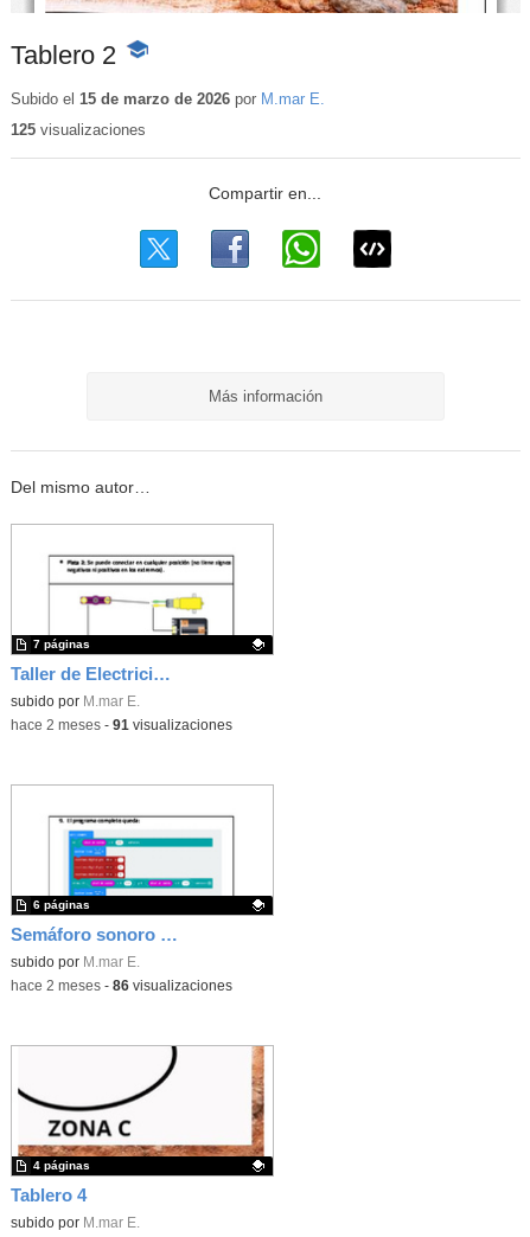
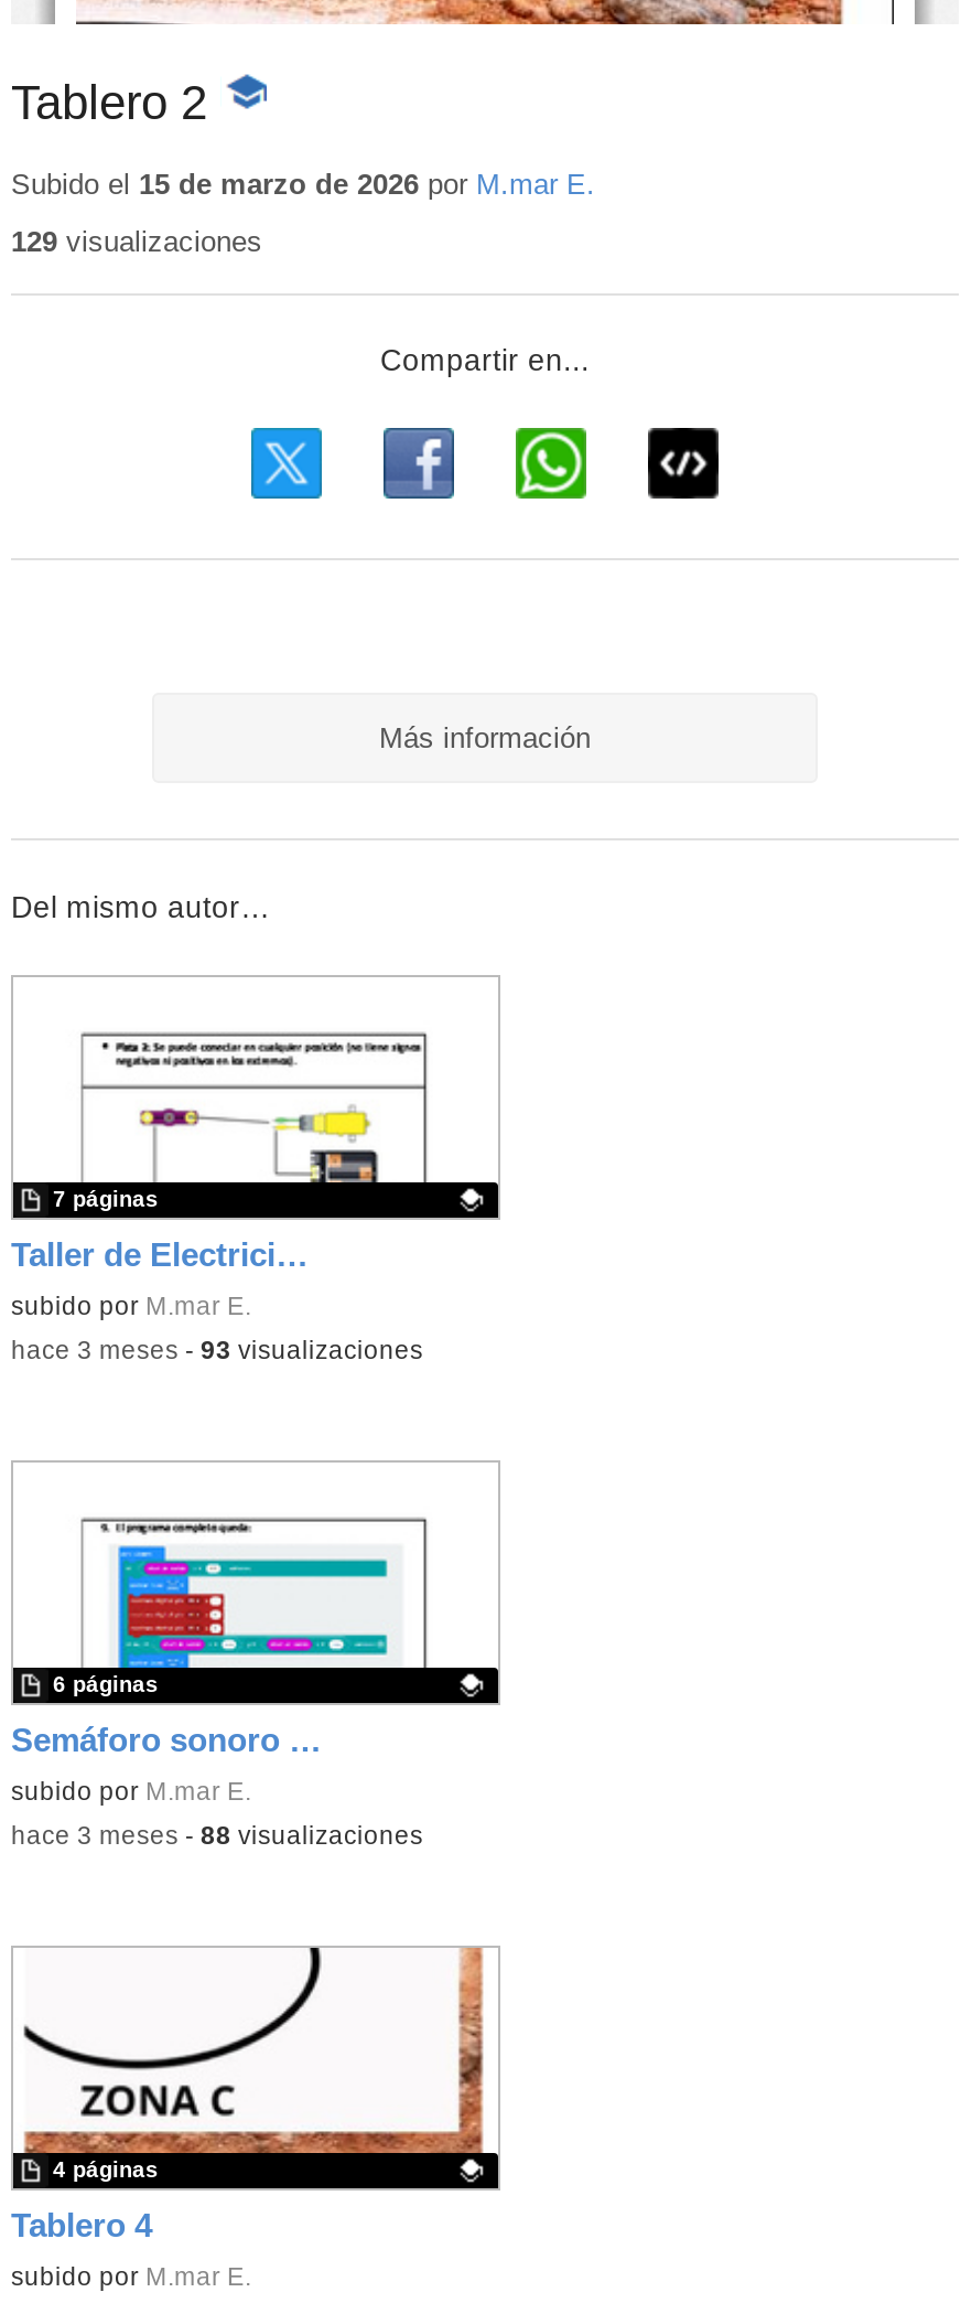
[11,121,146,139] 125 visualizaciones -> [11,225,262,258] 129 visualizaciones
[11,718,232,732] hace 2 meses - 91 visualizaciones -> [11,1337,423,1363] hace 3 meses - 93 visualizaciones
[11,979,232,993] hace 2 meses - 86 visualizaciones -> [11,1822,423,1849] hace 3 meses - 88 visualizaciones

